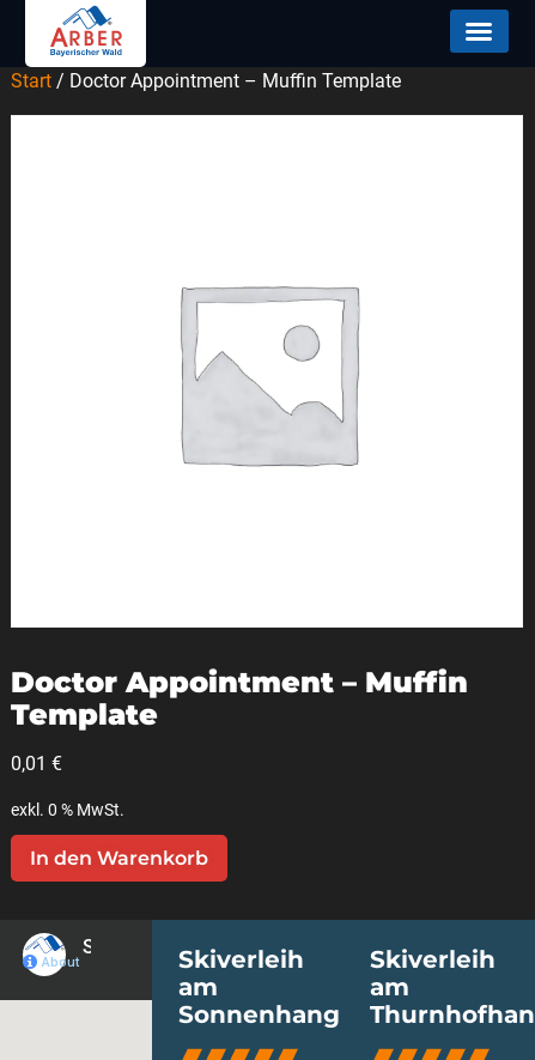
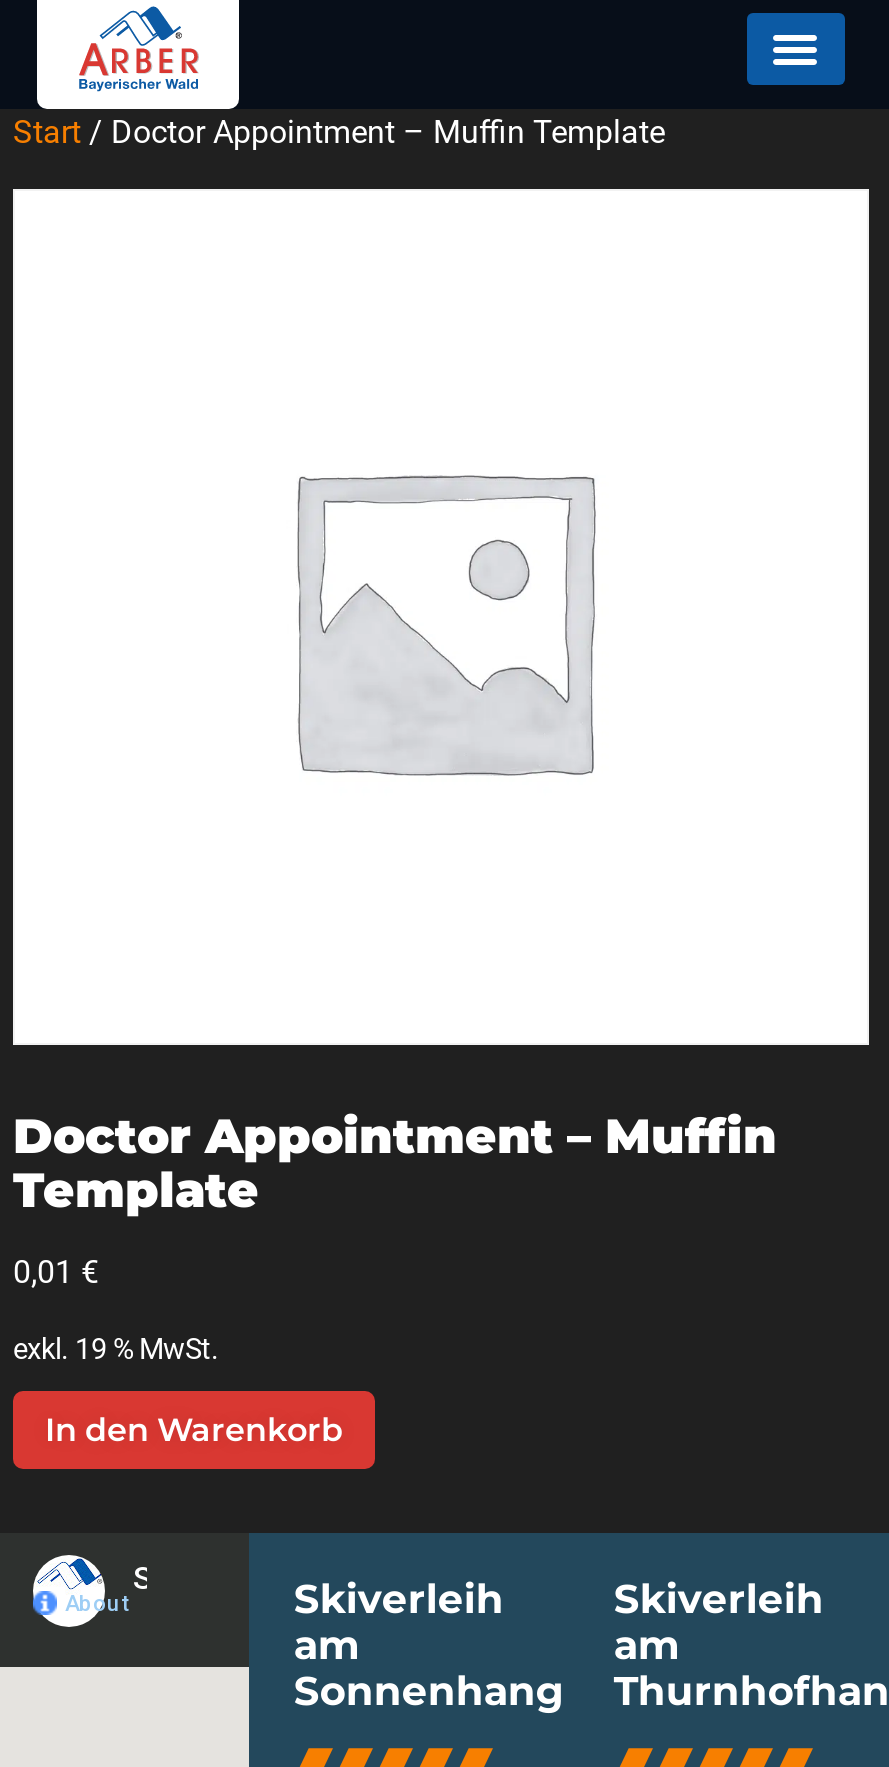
[11,800,124,820] exkl. 0 % MwSt. -> [13,1332,219,1366] exkl. 19 % MwSt.

